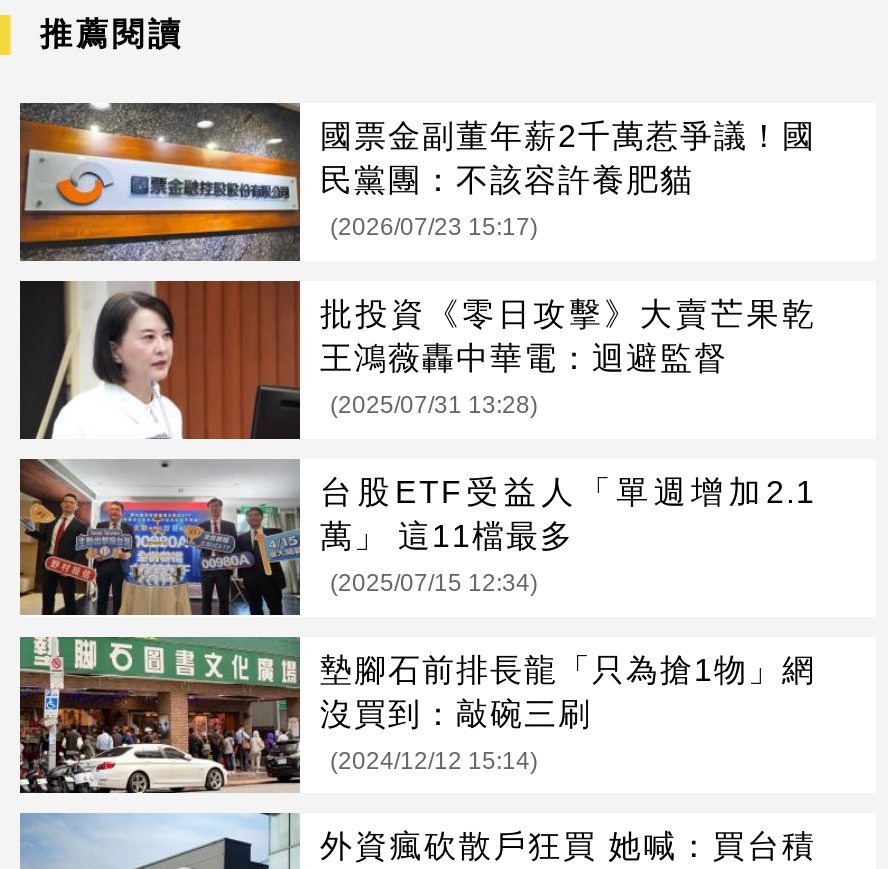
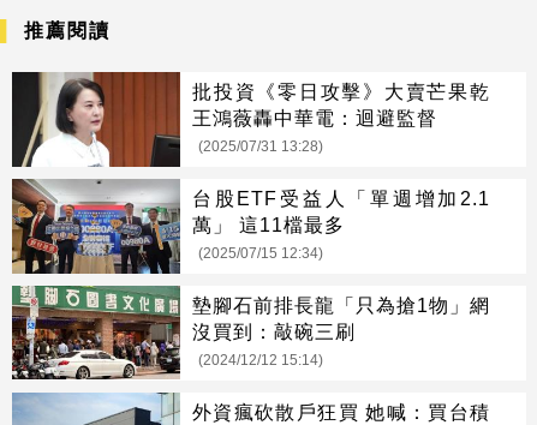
[18,103,816,263] [image] | 國票金副董年薪2千萬惹爭議！國 | 民黨團：不該容許養肥貓 | (2026/07/23 15:17) -> none

